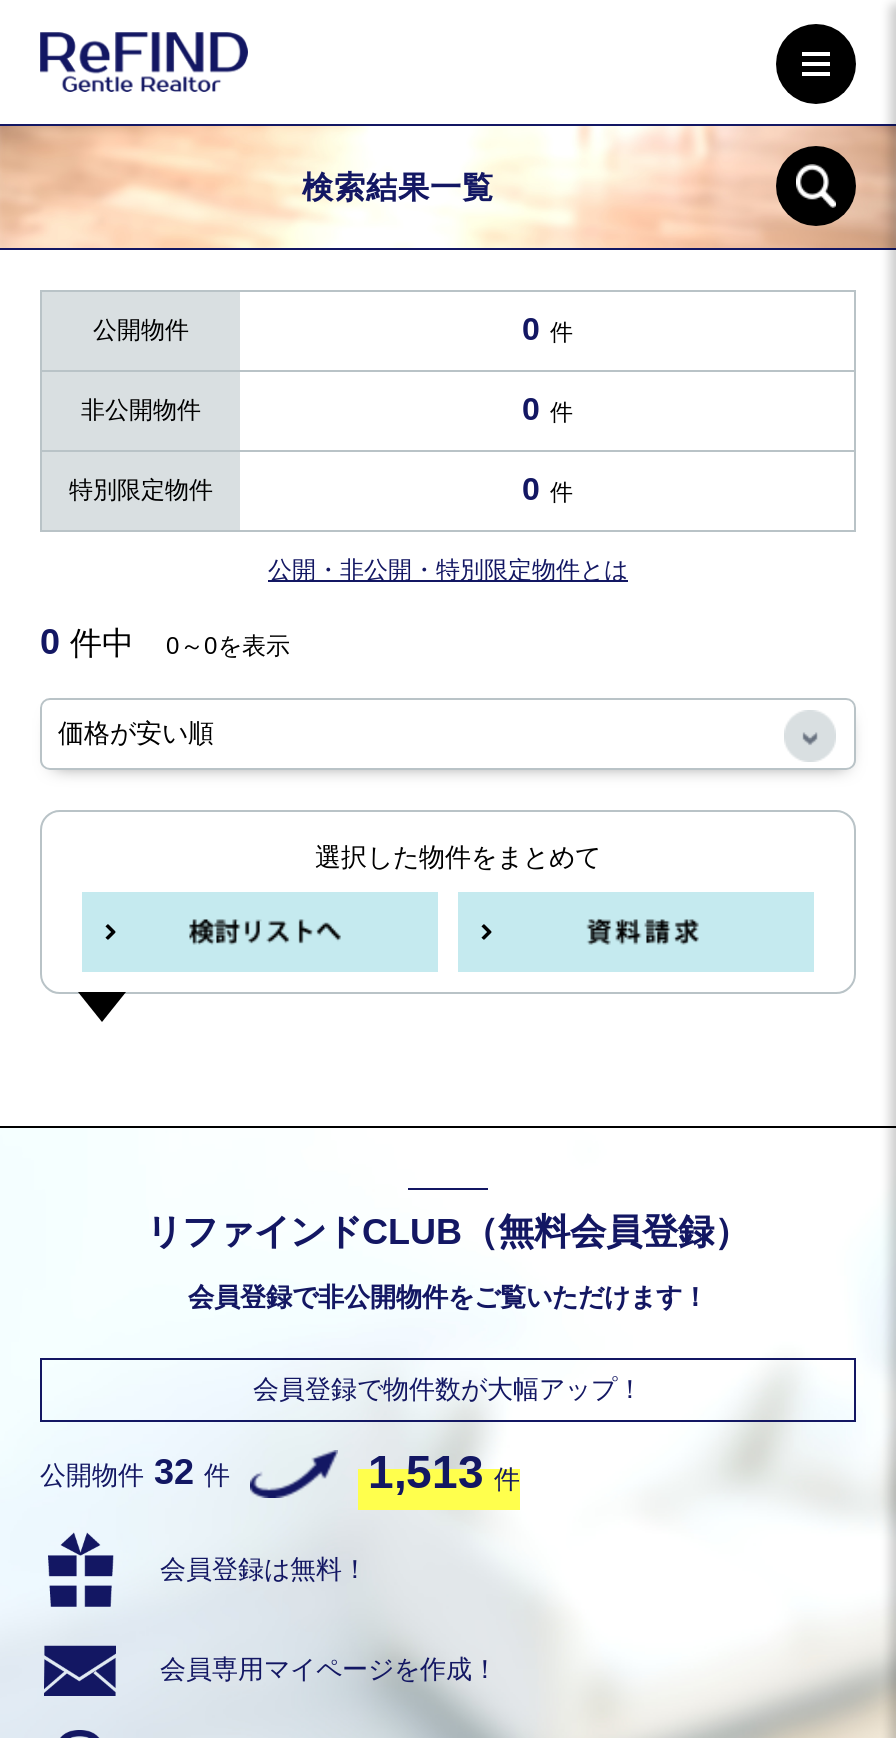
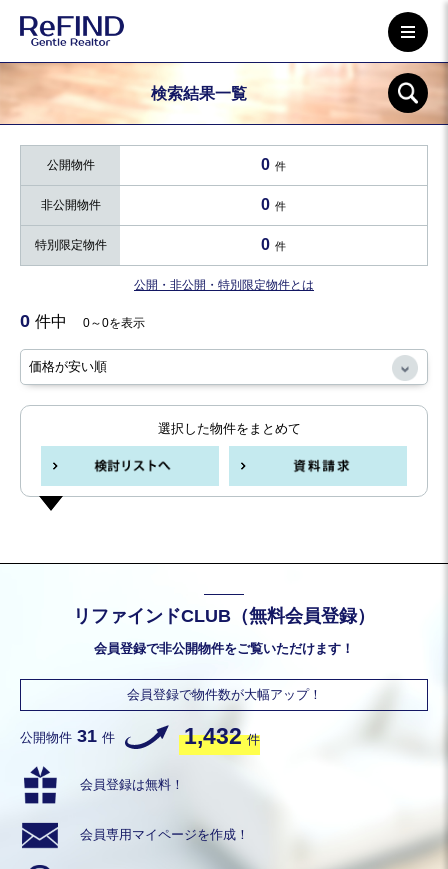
[40,1452,230,1492] 公開物件 32 件 -> [20,726,115,746] 公開物件 31 件
[368,1446,520,1498] 1,513 件 -> [184,723,260,749] 1,432 件

